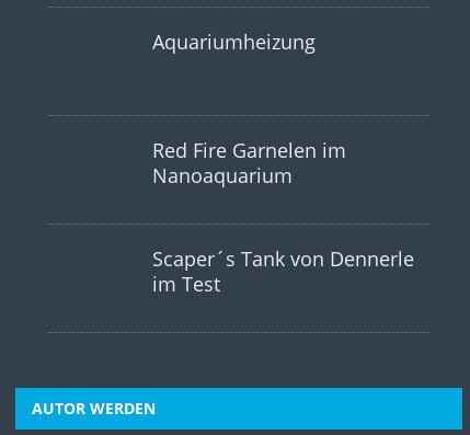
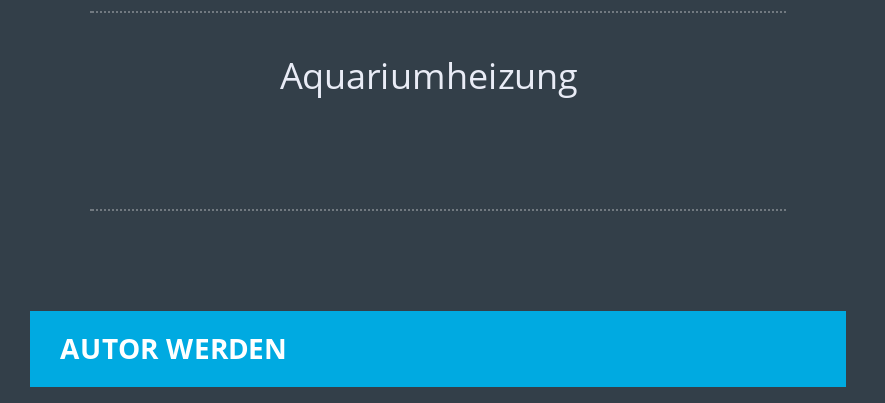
[152,137,414,297] Red Fire Garnelen im | Nanoaquarium | Scaper´s Tank von Dennerle | im Test -> none

